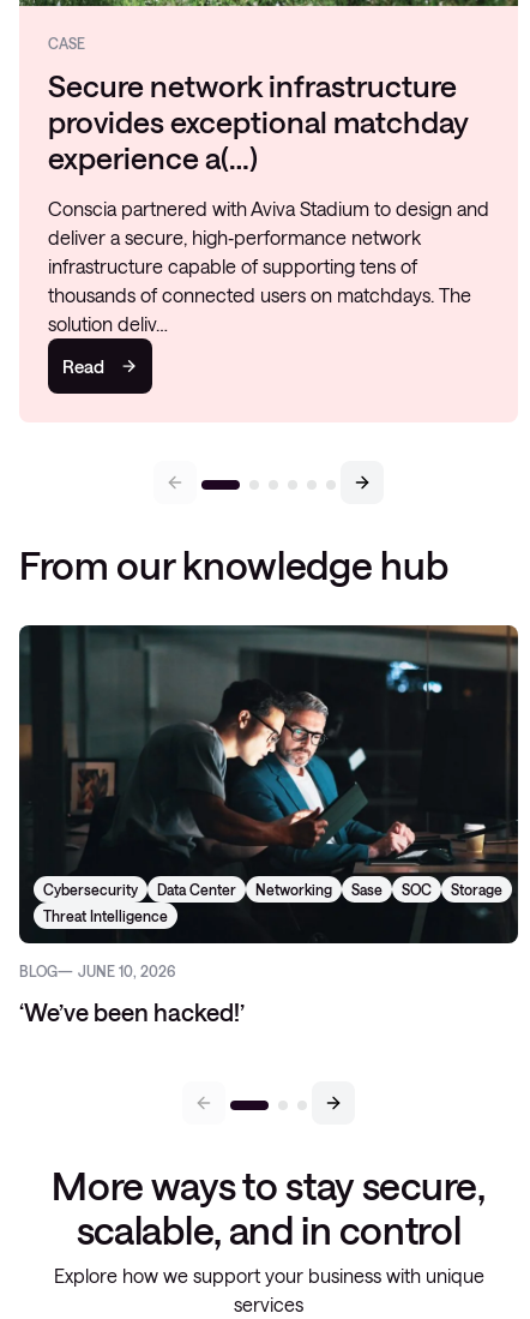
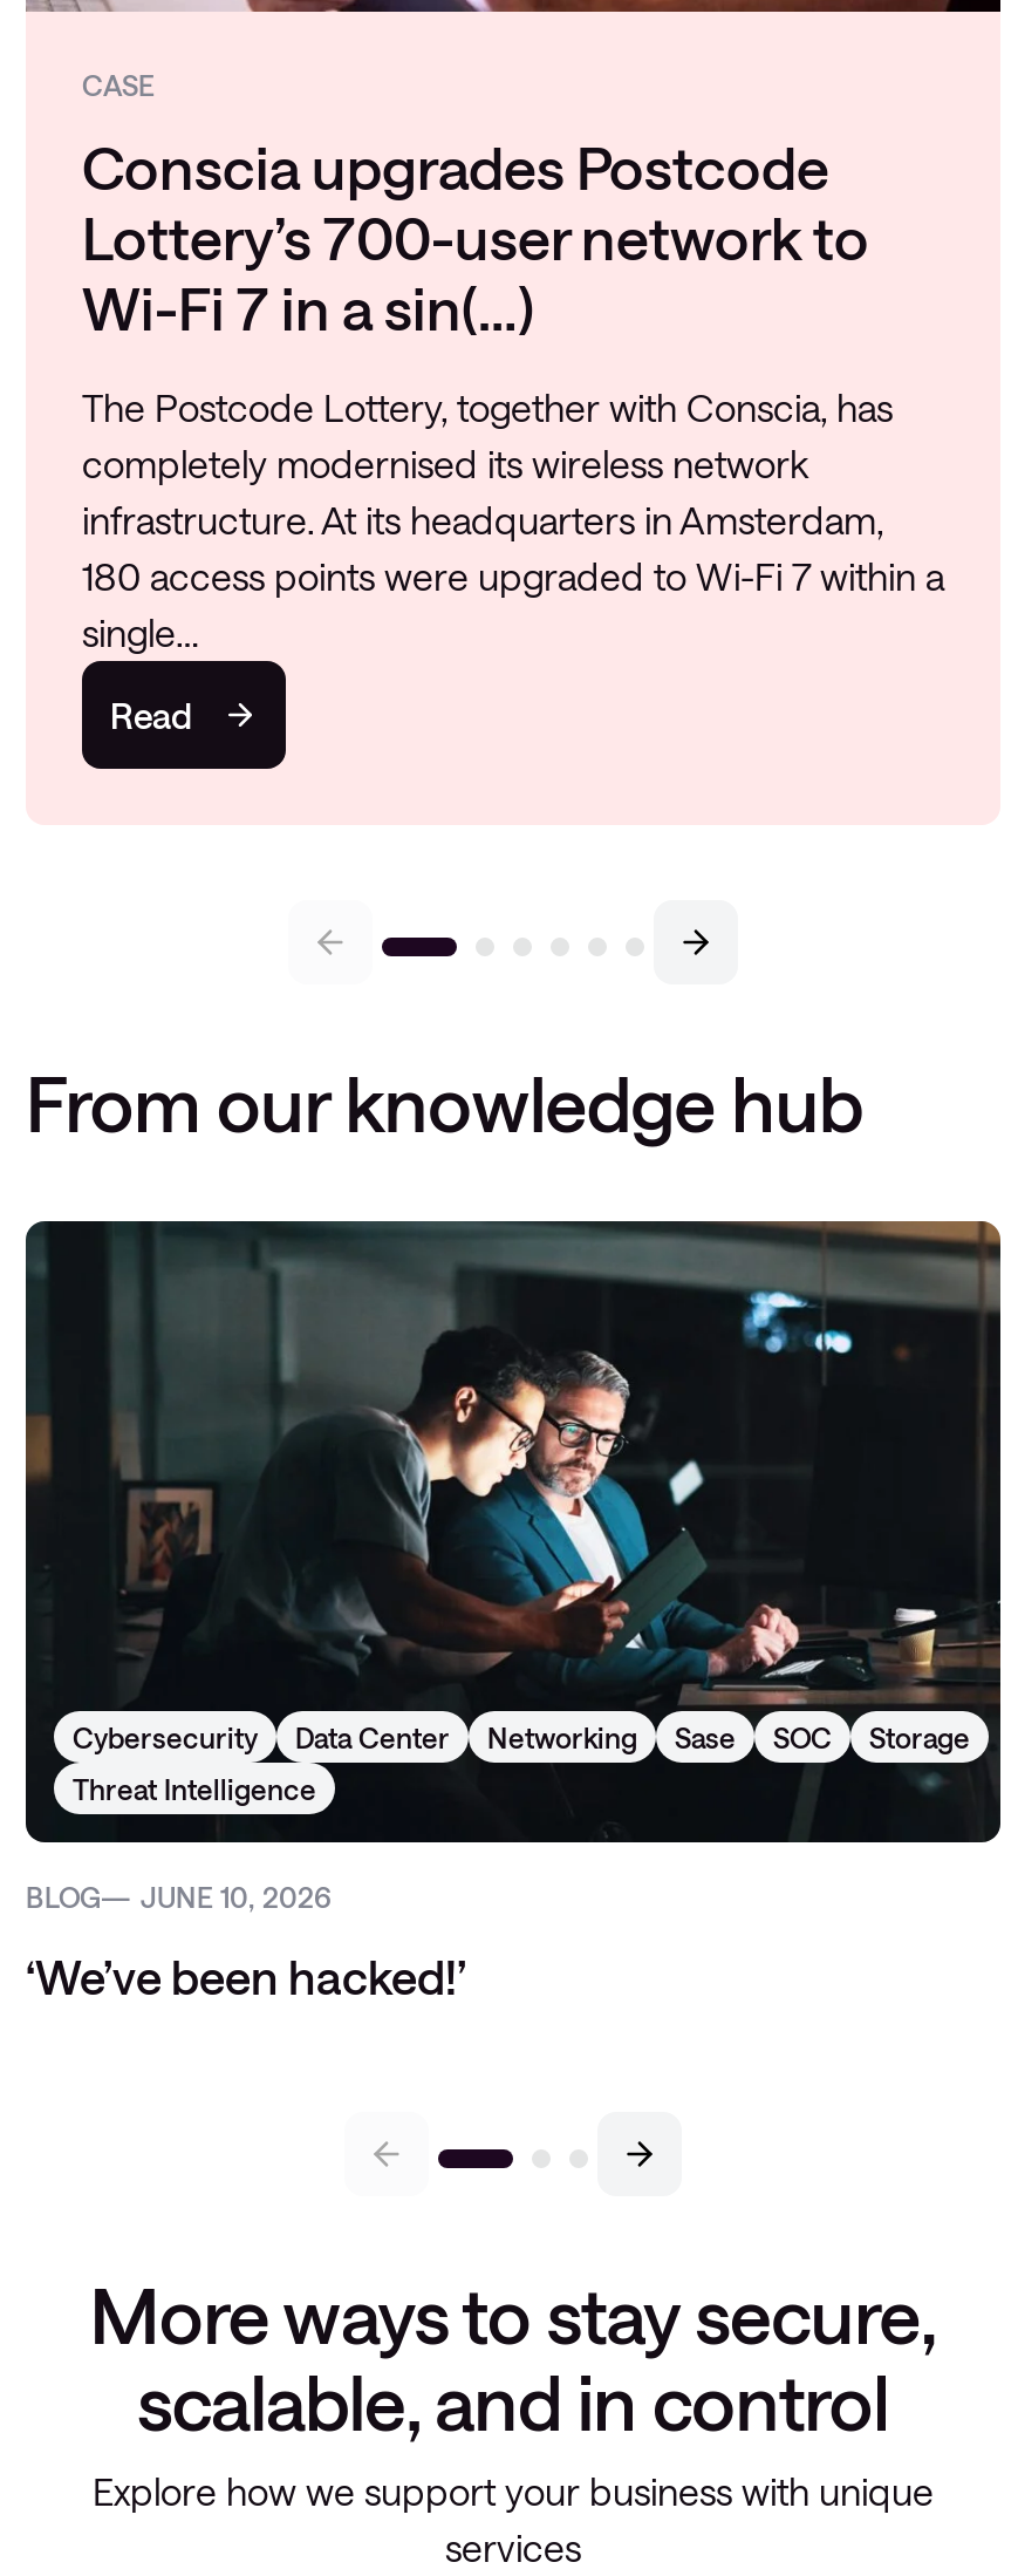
[48,67,468,175] Secure network infrastructure | provides exceptional matchday | experience a(…) -> [82,131,869,342] Conscia upgrades Postcode | Lottery’s 700-user network to | Wi-Fi 7 in a sin(…)
[48,197,489,335] Conscia partnered with Aviva Stadium to design and | deliver a secure, high‑performance network | infrastructure capable of supporting tens of | thousands of connected users on matchdays. The | solution deliv… -> [82,384,944,654] The Postcode Lottery, together with Conscia, has | completely modernised its wireless network | infrastructure. At its headquarters in Amsterdam, | 180 access points were upgraded to Wi-Fi 7 within a | single…

